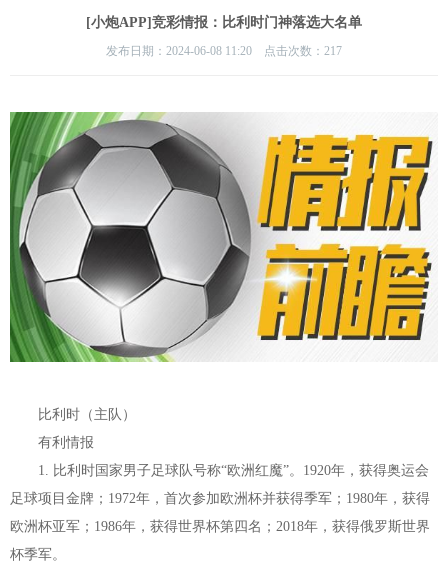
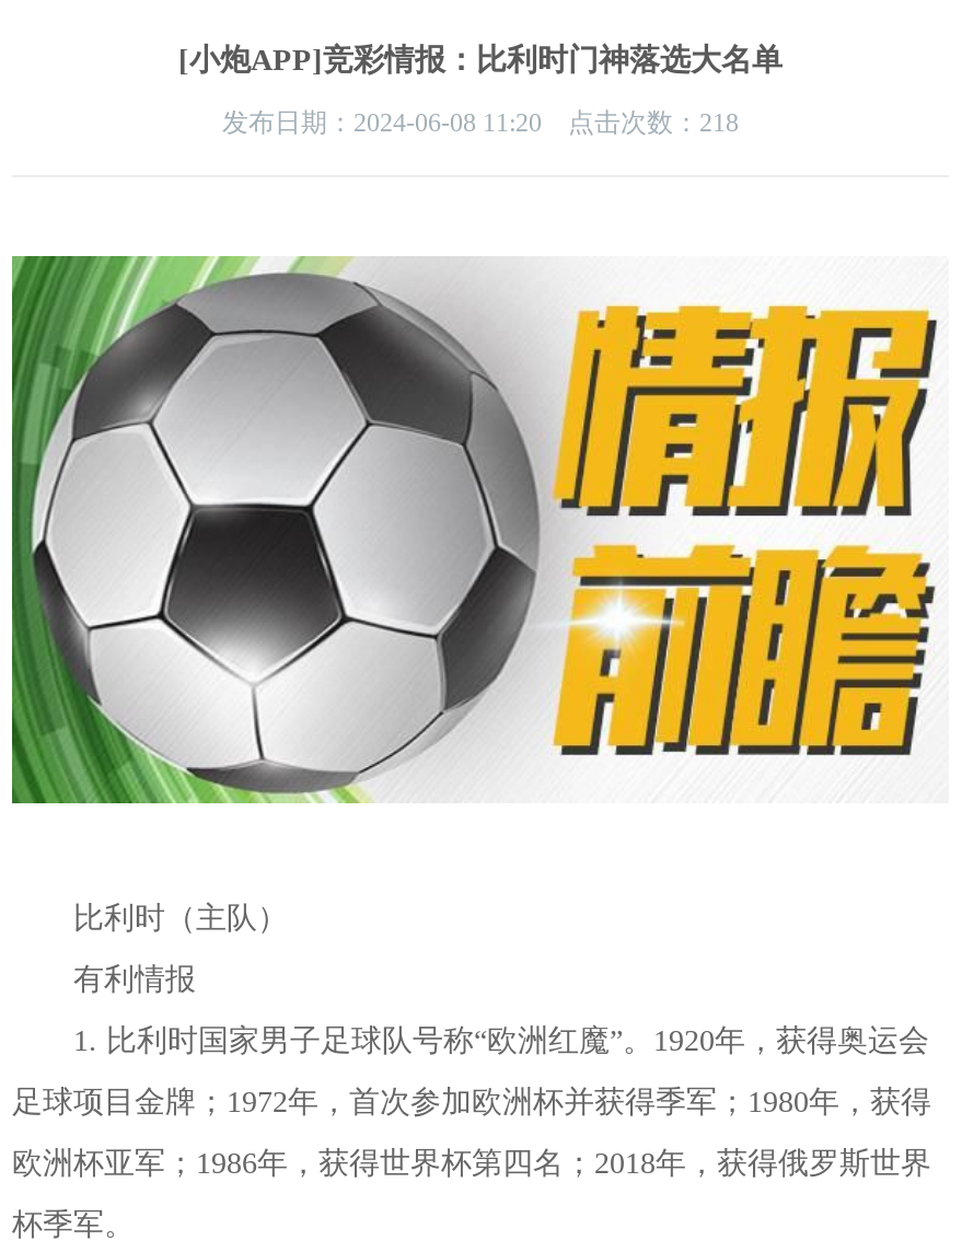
[106,44,342,58] 发布日期：2024-06-08 11:20 点击次数：217 -> [222,107,739,138] 发布日期：2024-06-08 11:20 点击次数：218

